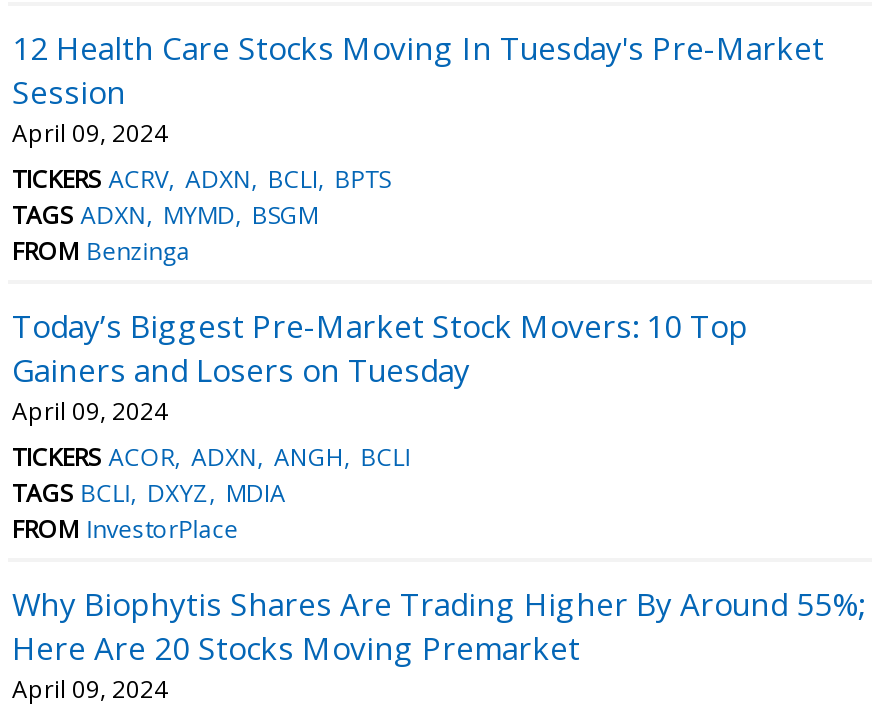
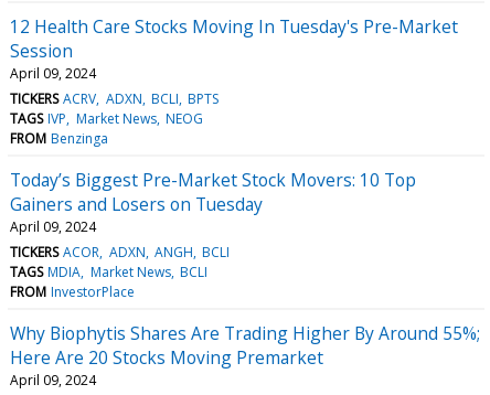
[12,198,318,232] TAGS ADXN MYMD BSGM -> [10,109,203,128] TAGS IVP Market News NEOG
[12,476,286,510] TAGS BCLI DXYZ MDIA -> [10,262,207,281] TAGS MDIA Market News BCLI

